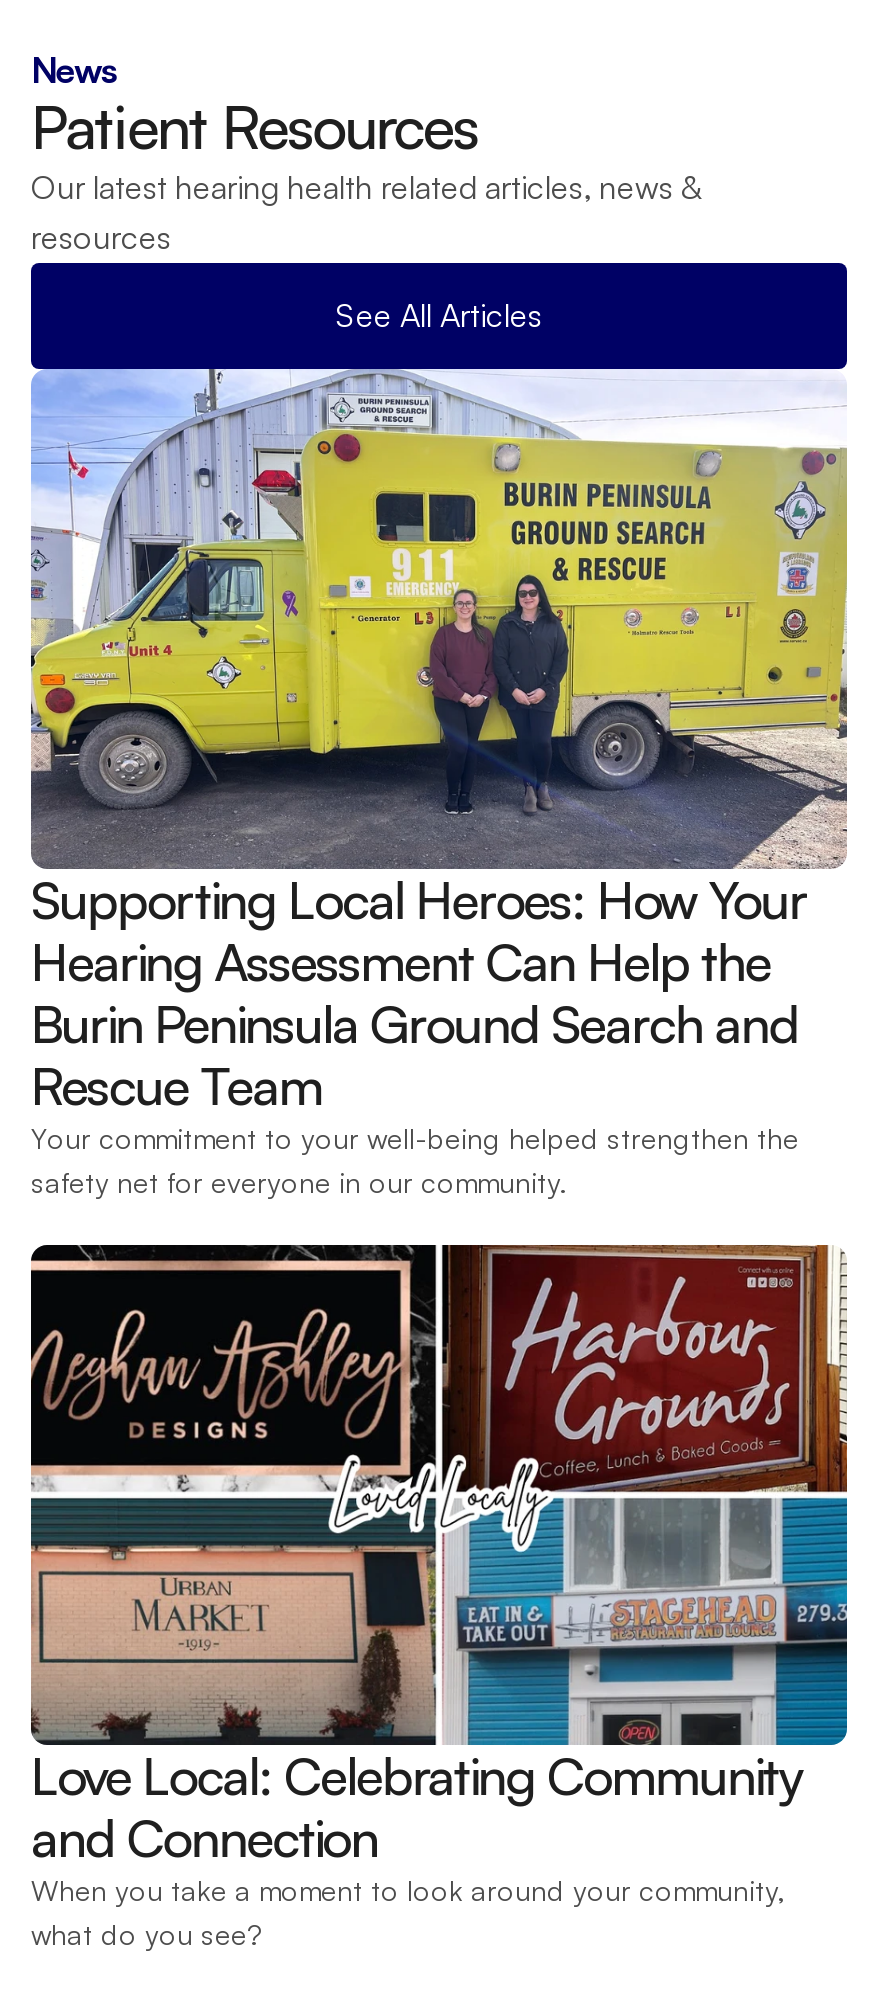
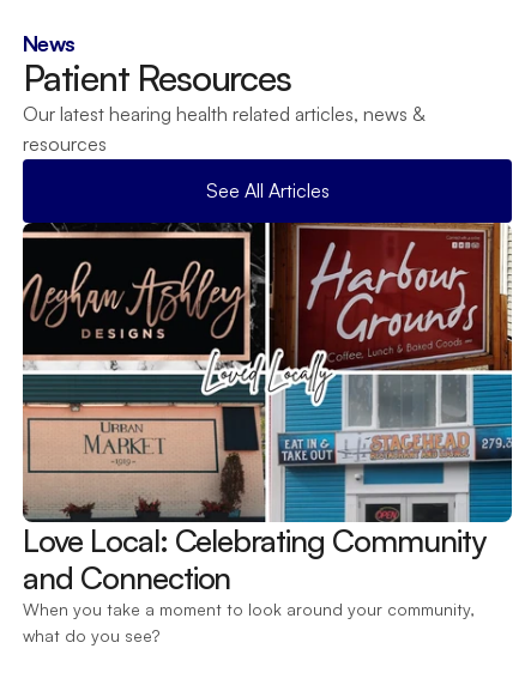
[29,367,849,1199] [image] | Supporting Local Heroes: How Your | Hearing Assessment Can Help the | Burin Peninsula Ground Search and | Rescue Team | Your commitment to your well-being helped strengthen the | safety net for everyone in our community. -> none

